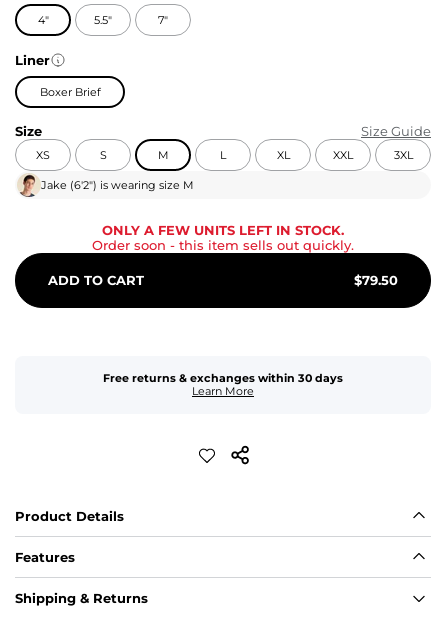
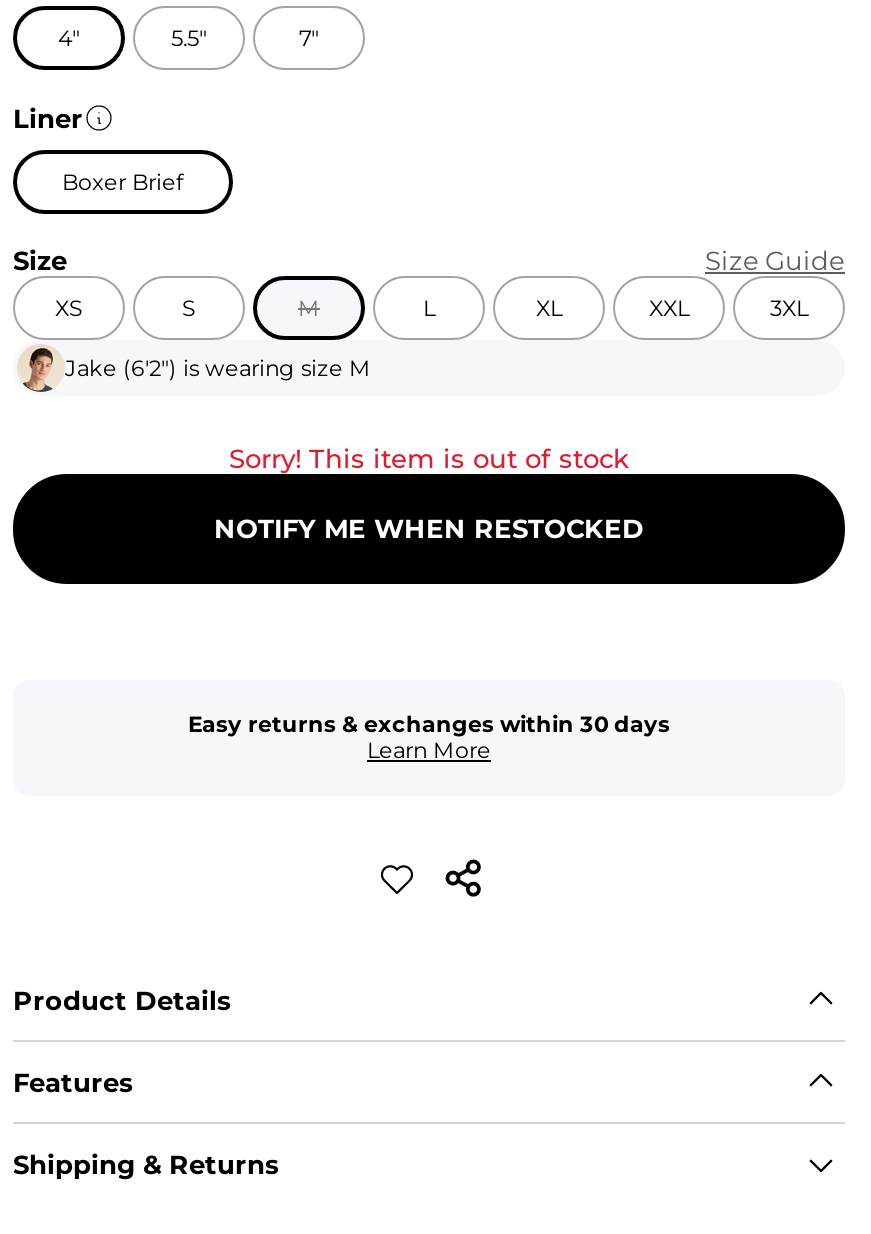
[92,222,354,253] ONLY A FEW UNITS LEFT IN STOCK. | Order soon - this item sells out quickly. -> [229,442,629,474] Sorry! This item is out of stock
[48,272,398,288] ADD TO CART | $79.50 -> [214,512,644,544] NOTIFY ME WHEN RESTOCKED
[103,371,343,385] Free returns & exchanges within 30 days -> [188,710,670,738] Easy returns & exchanges within 30 days

